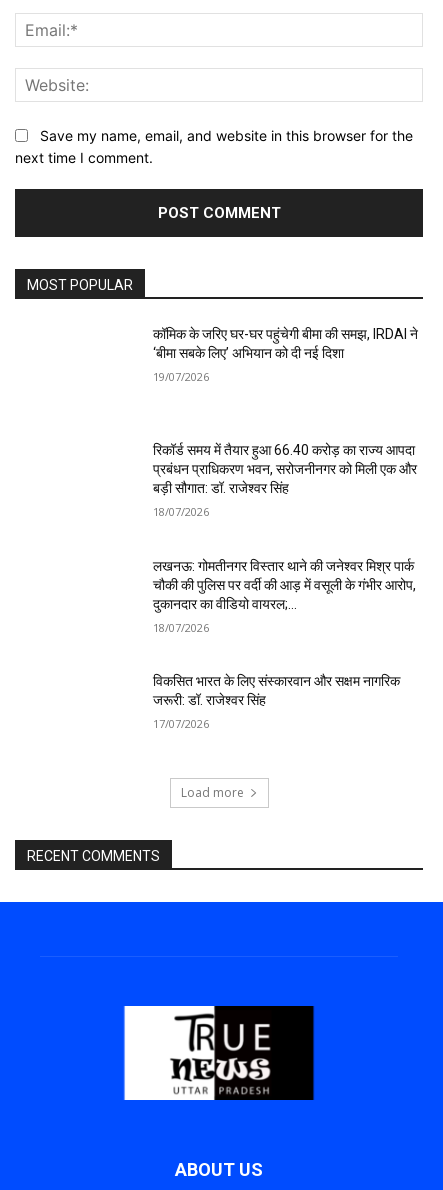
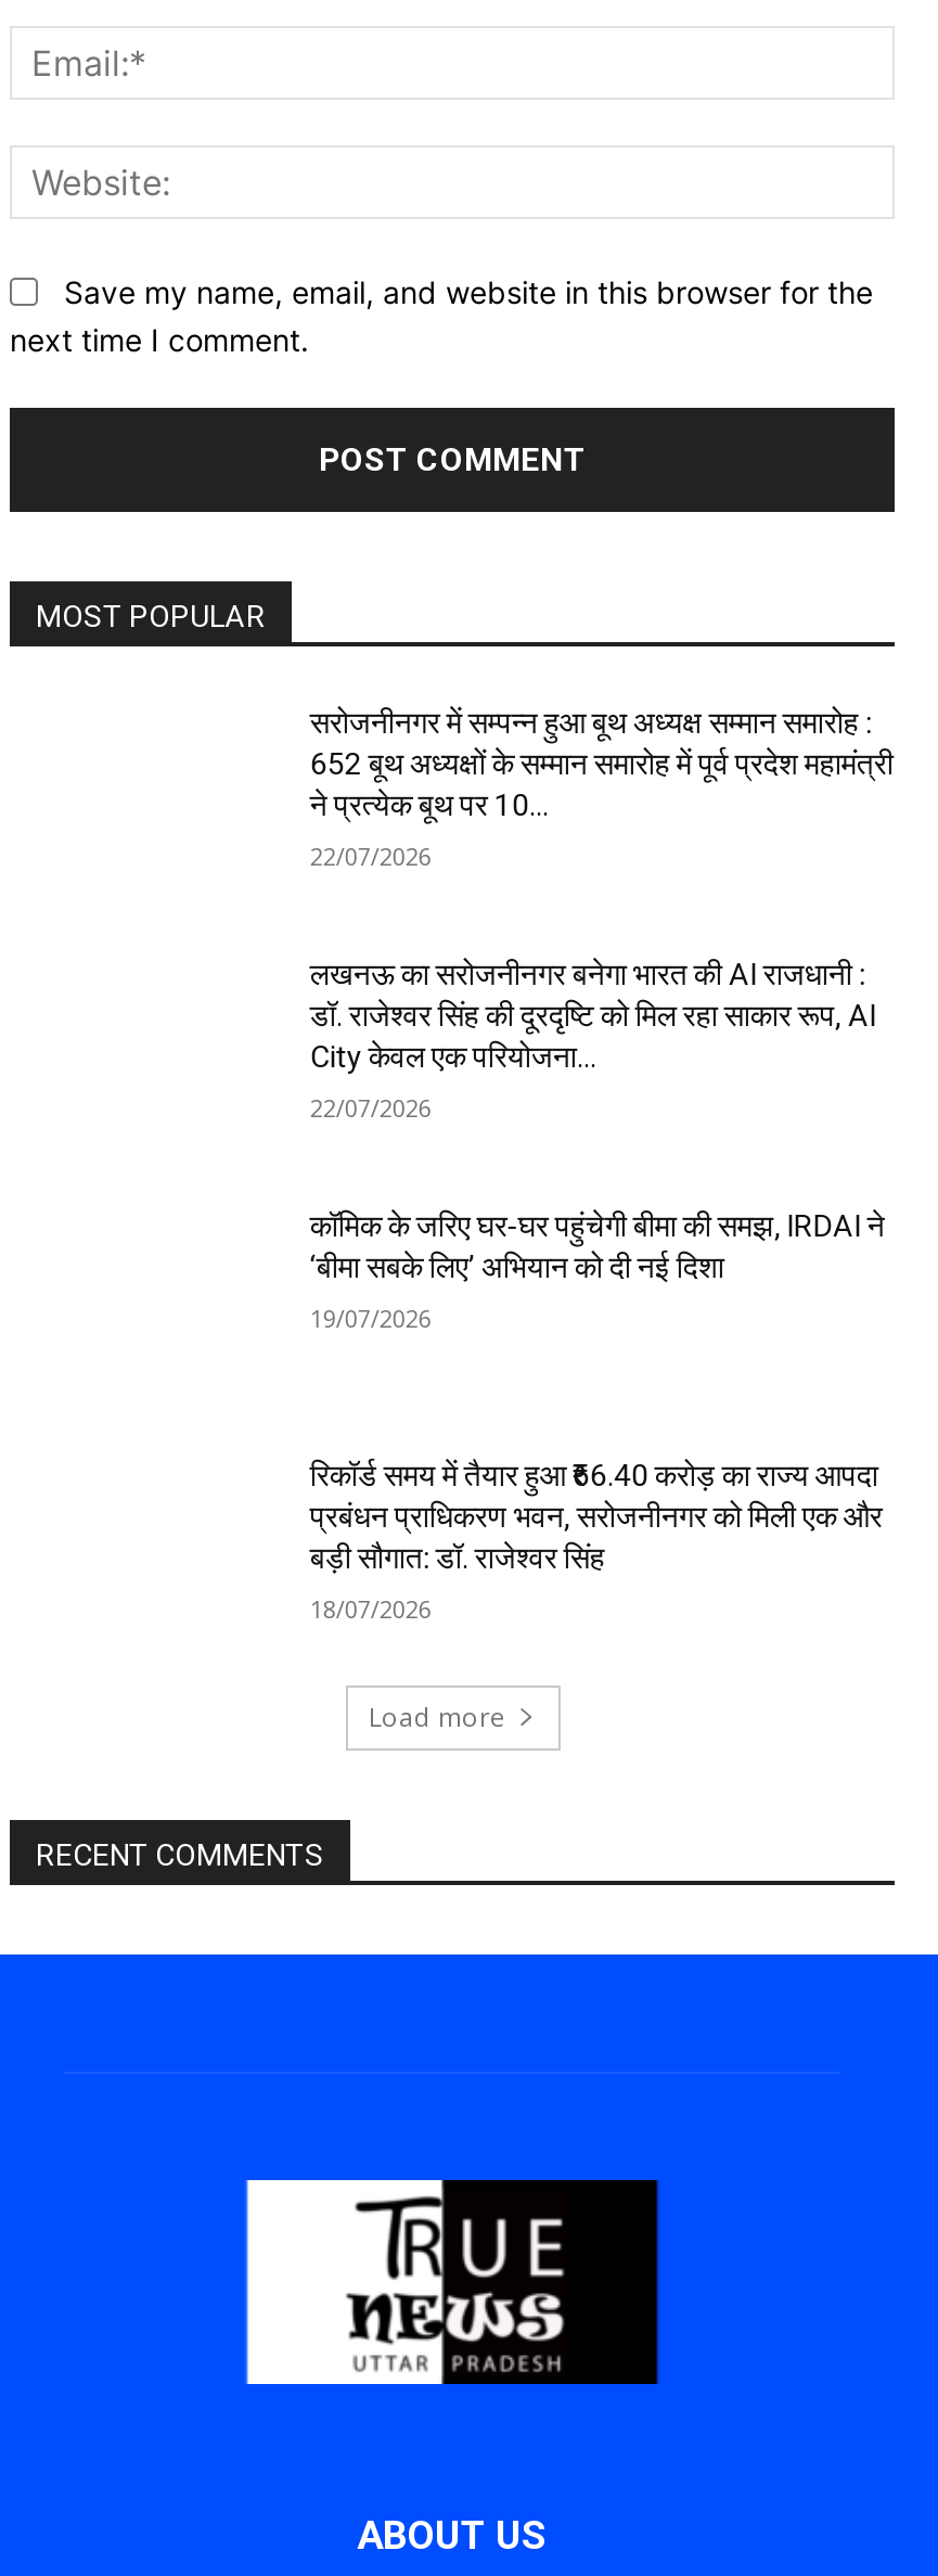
none -> [310,706,893,1124] सरोजनीनगर में सम्पन्न हुआ बूथ अध्यक्ष सम्मान समारोह : | 652 बूथ अध्यक्षों के सम्मान समारोह में पूर्व प्रदेश महामंत्री | ने प्रत्येक बूथ पर 10... | 22/07/2026 | लखनऊ का सरोजनीनगर बनेगा भारत की AI राजधानी : | डॉ. राजेश्वर सिंह की दूरदृष्टि को मिल रहा साकार रूप, AI | City केवल एक परियोजना... | 22/07/2026
moved [153,326,418,519] -> [310,1208,885,1626]: कॉमिक के जरिए घर-घर पहुंचेगी बीमा की समझ, IRDAI ने | ‘बीमा सबके लिए’ अभियान को दी नई दिशा | 19/07/2026 | प्रबंधन प्राधिकरण भवन, सरोजनीनगर को मिली एक और | बड़ी सौगात: डॉ. राजेश्वर सिंह | 18/07/2026
[153,558,416,731] लखनऊ: गोमतीनगर विस्तार थाने की जनेश्वर मिश्र पार्क | चौकी की पुलिस पर वर्दी की आड़ में वसूली के गंभीर आरोप, | दुकानदार का वीडियो वायरल;... | 18/07/2026 | विकसित भारत के लिए संस्कारवान और सक्षम नागरिक | जरूरी: डॉ. राजेश्वर सिंह | 17/07/2026 -> none

